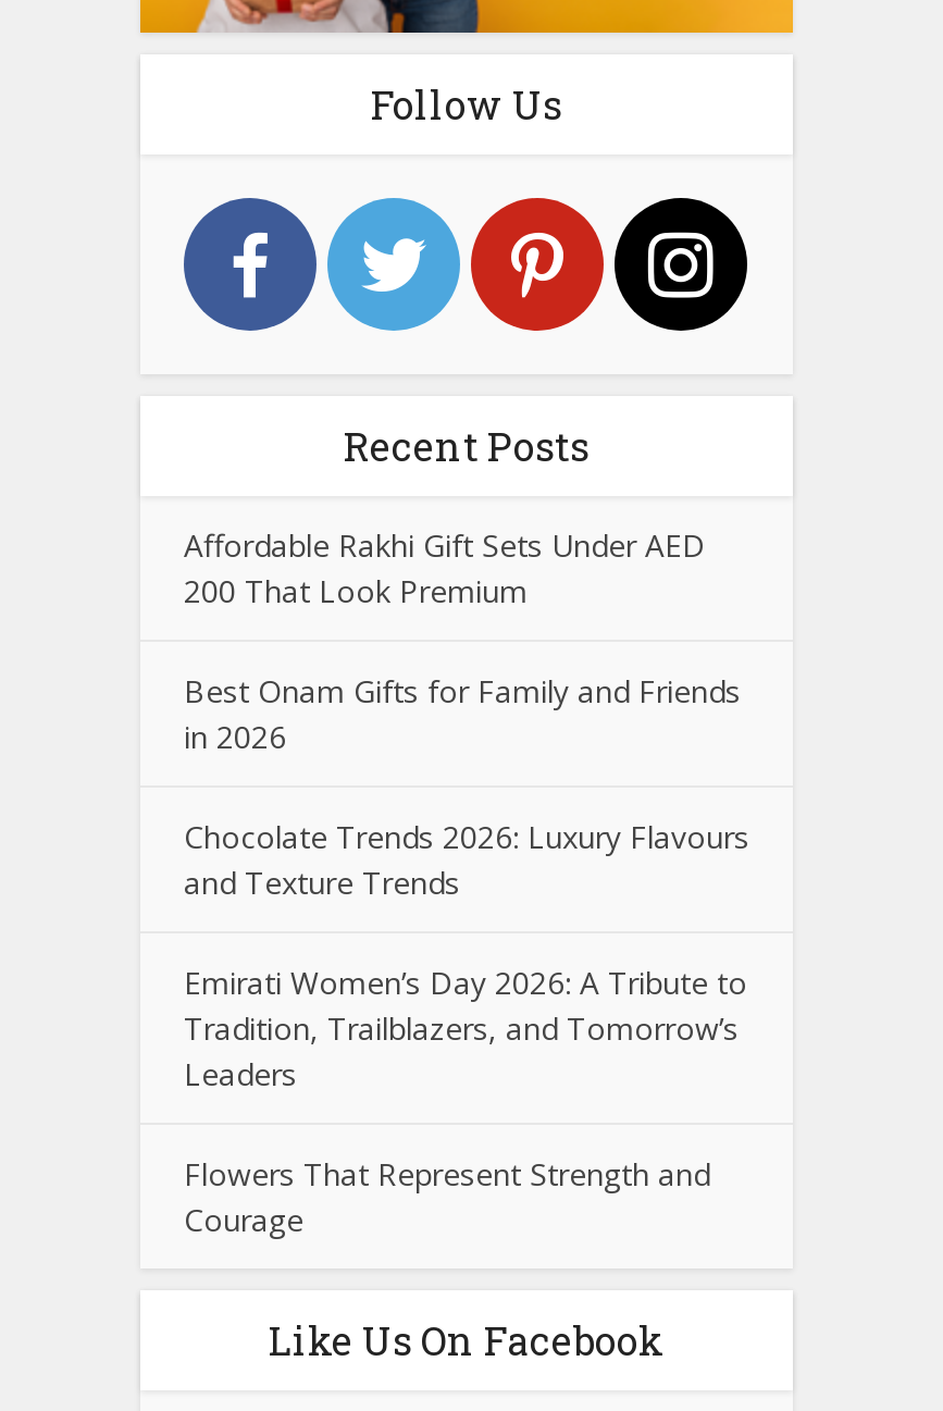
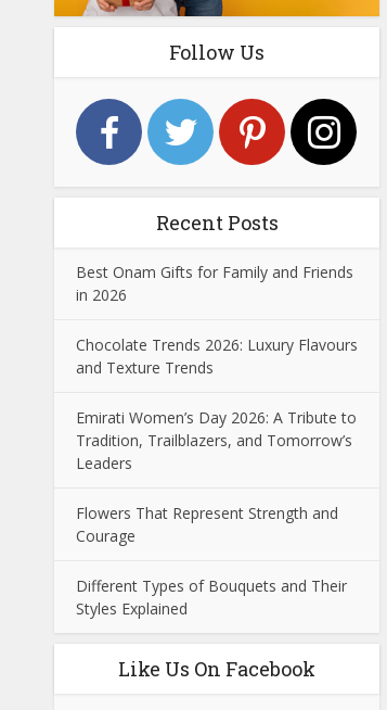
[184,524,706,611] Affordable Rakhi Gift Sets Under AED | 200 That Look Premium -> none
moved [184,670,749,1240] -> [76,262,358,546]: Best Onam Gifts for Family and Friends | in 2026 | Chocolate Trends 2026: Luxury Flavours | ... | Flowers That Represent Strength and | Courage
none -> [76,575,347,619] Different Types of Bouquets and Their | Styles Explained

